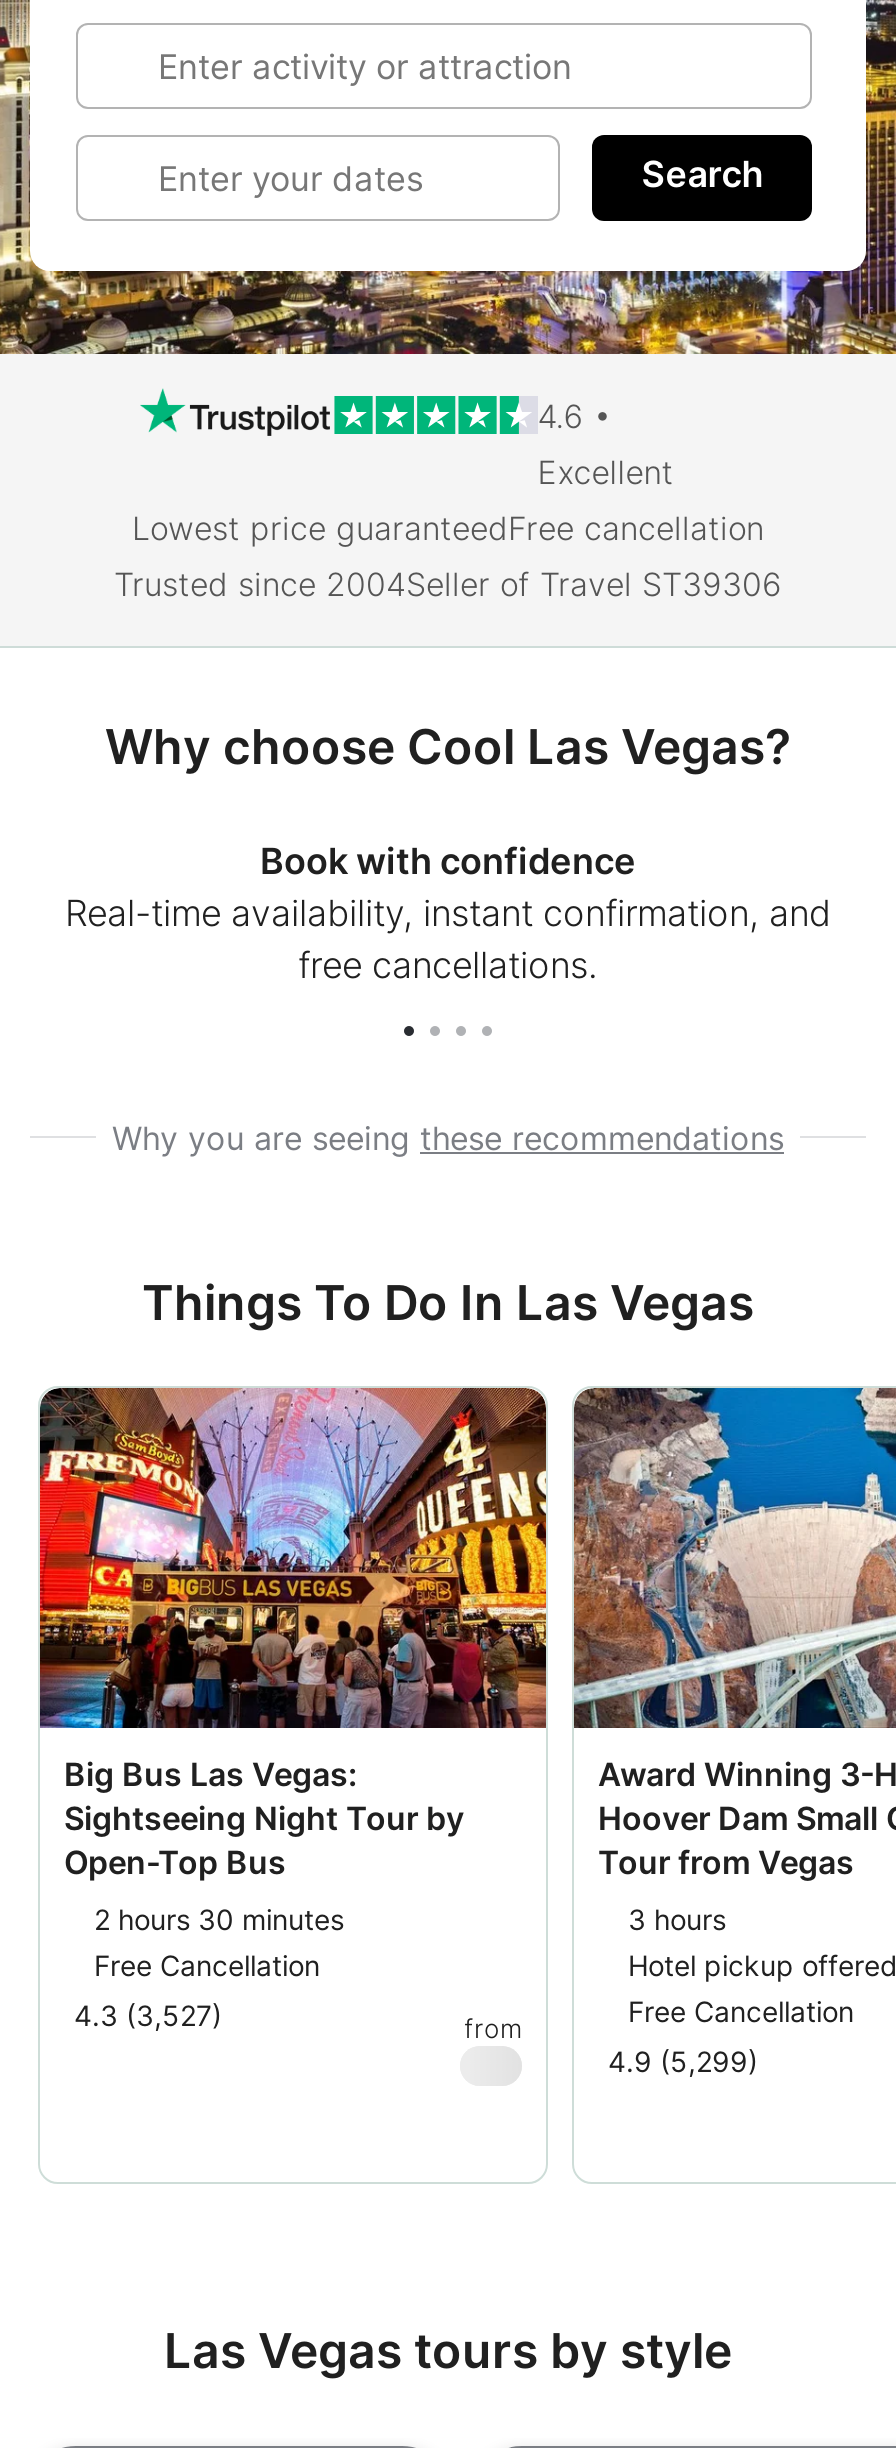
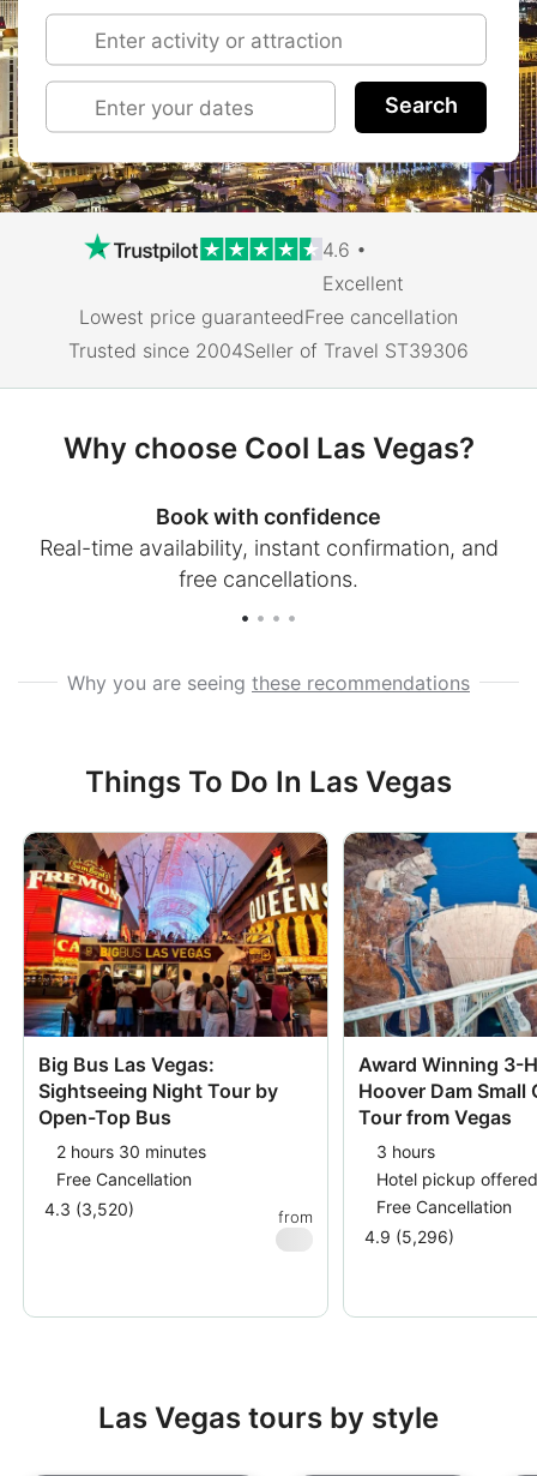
[66,1999,222,2033] 4.3 (3,527) -> [40,1199,134,1220] 4.3 (3,520)
[600,2045,758,2079] 4.9 (5,299) -> [360,1227,454,1247] 4.9 (5,296)

